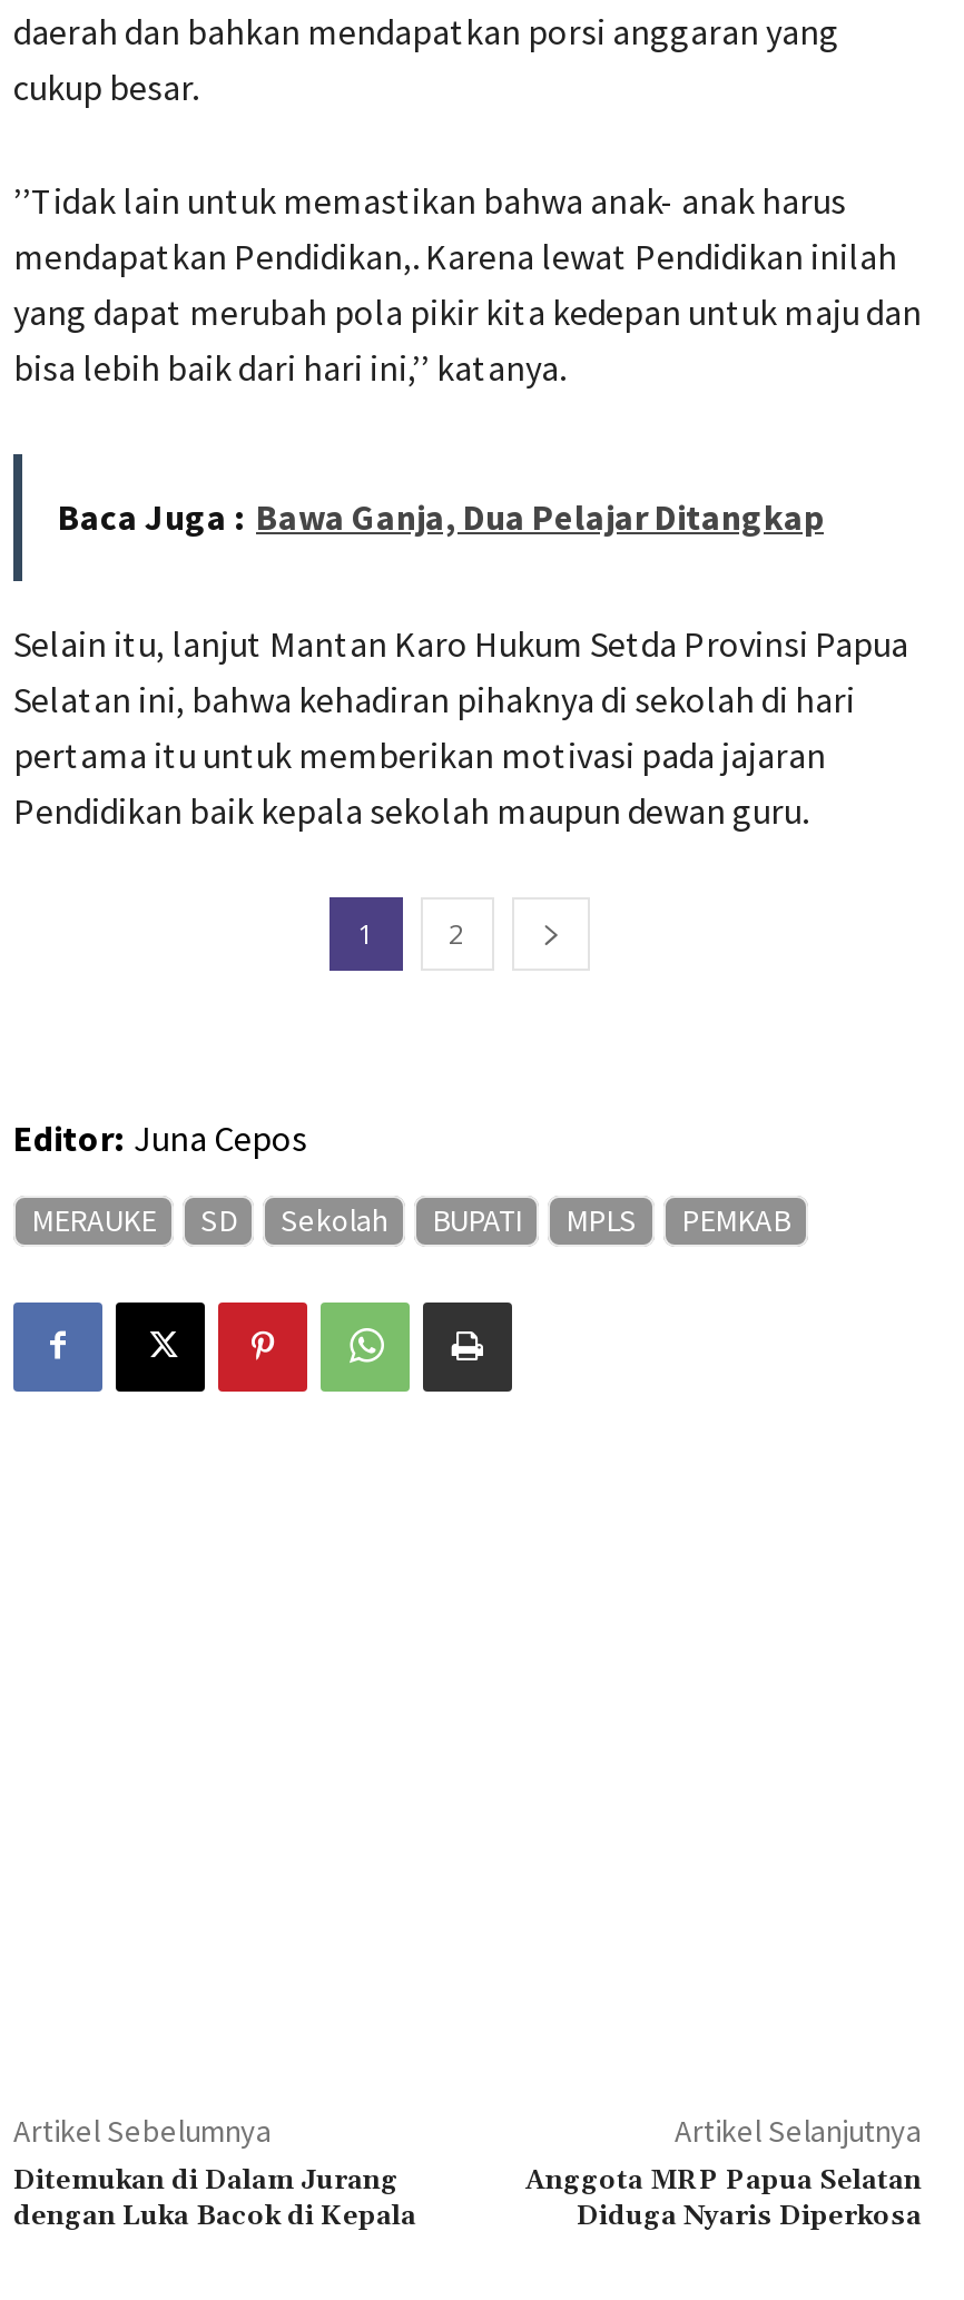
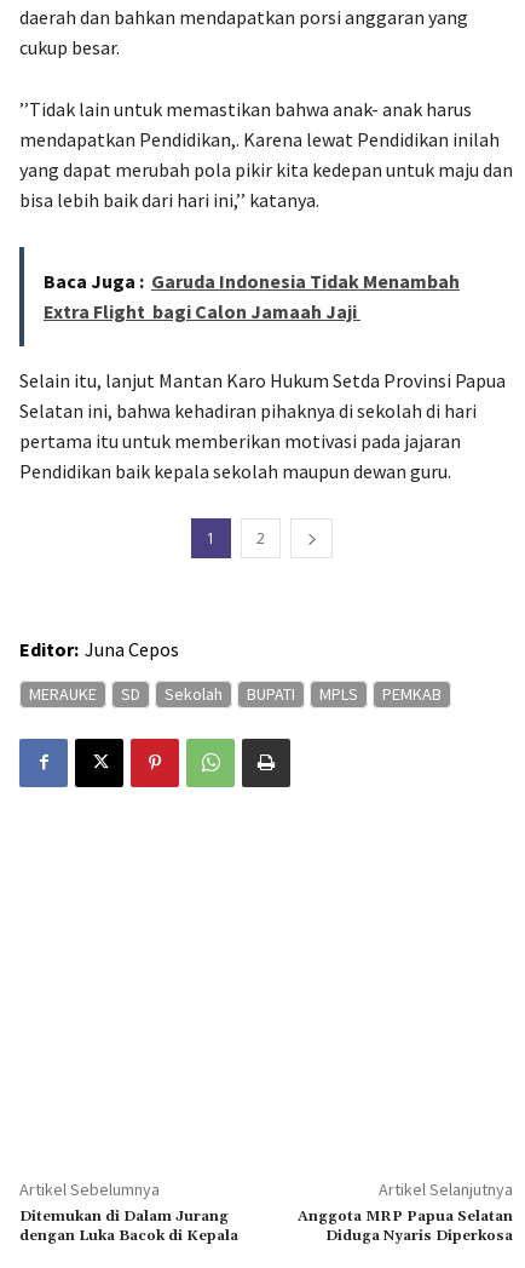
[58,494,824,538] Baca Juga : Bawa Ganja, Dua Pelajar Ditangkap -> [44,269,460,323] Baca Juga : Garuda Indonesia Tidak Menambah | Extra Flight bagi Calon Jamaah Jaji

